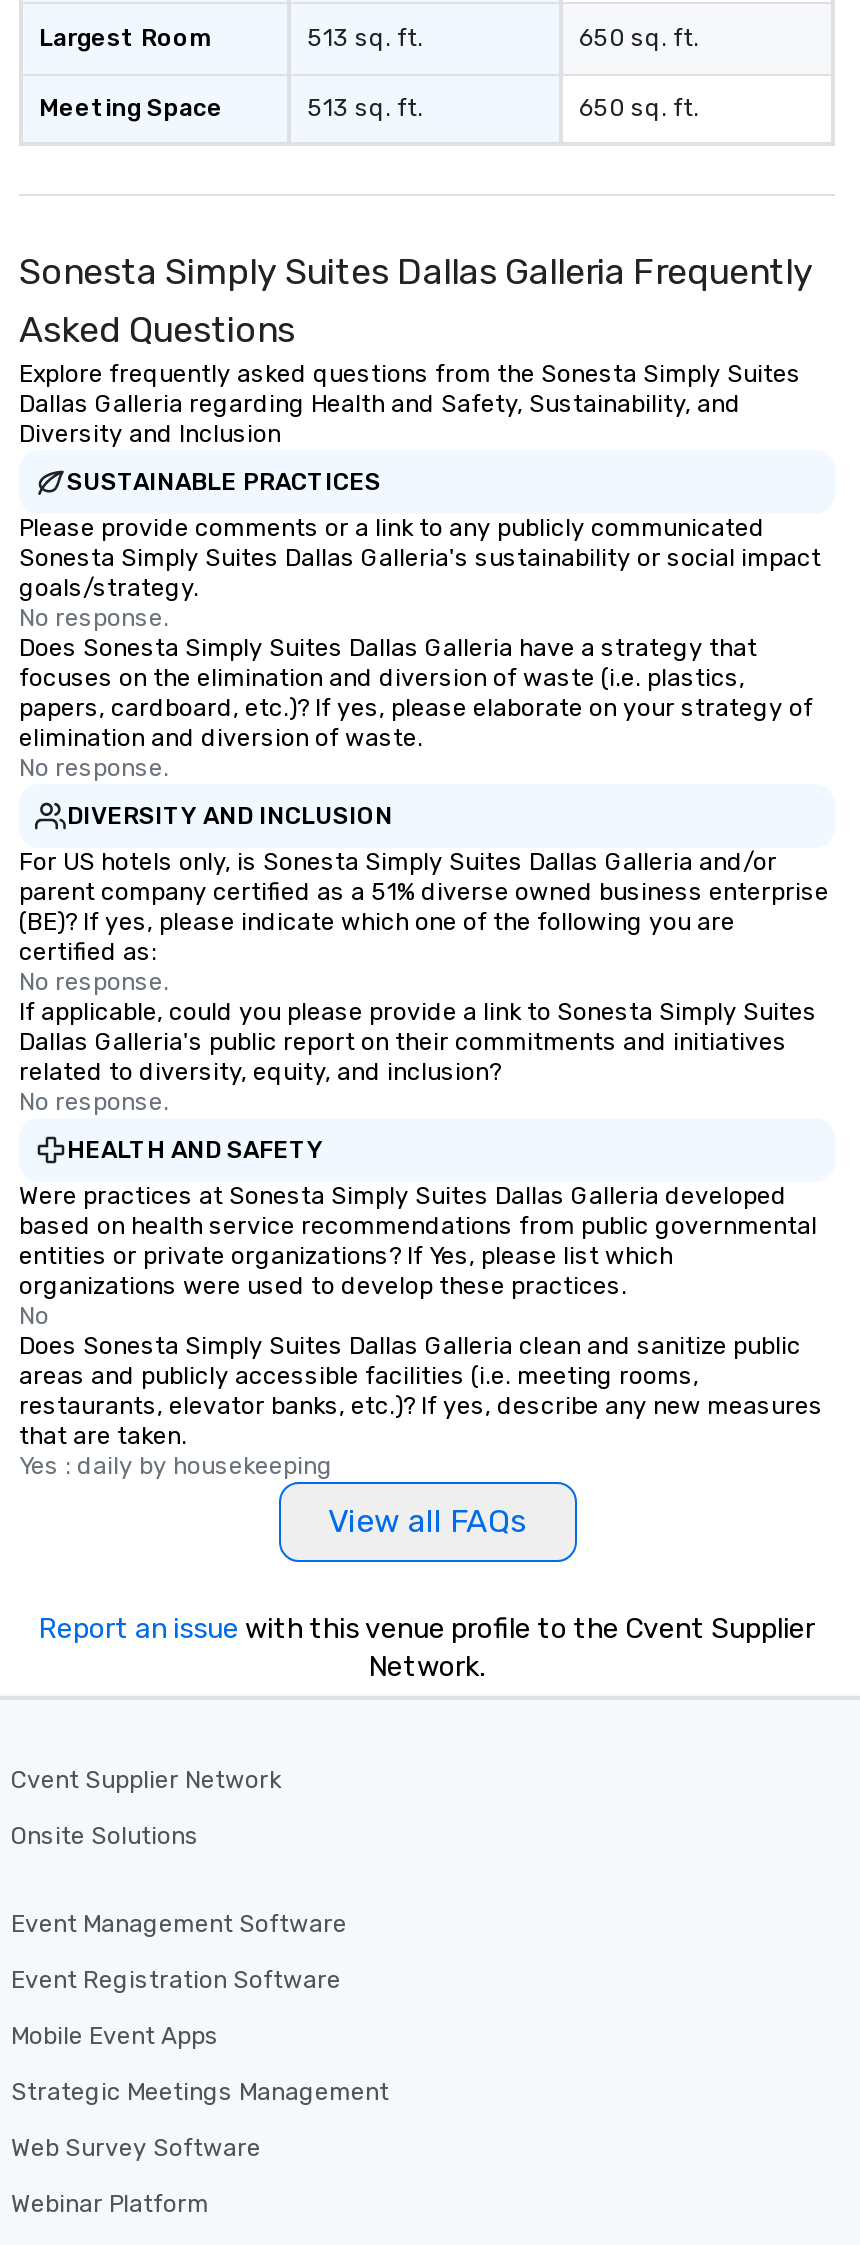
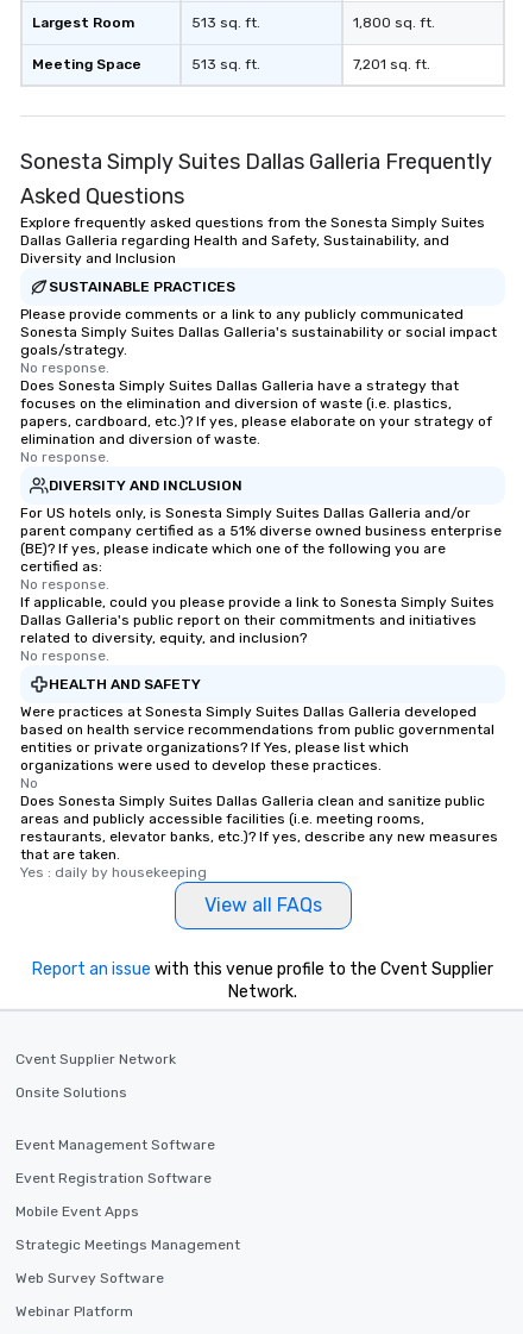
[579,24,699,52] 650 sq. ft. -> [353,14,435,31] 1,800 sq. ft.
[579,94,699,122] 650 sq. ft. -> [353,56,430,73] 7,201 sq. ft.

